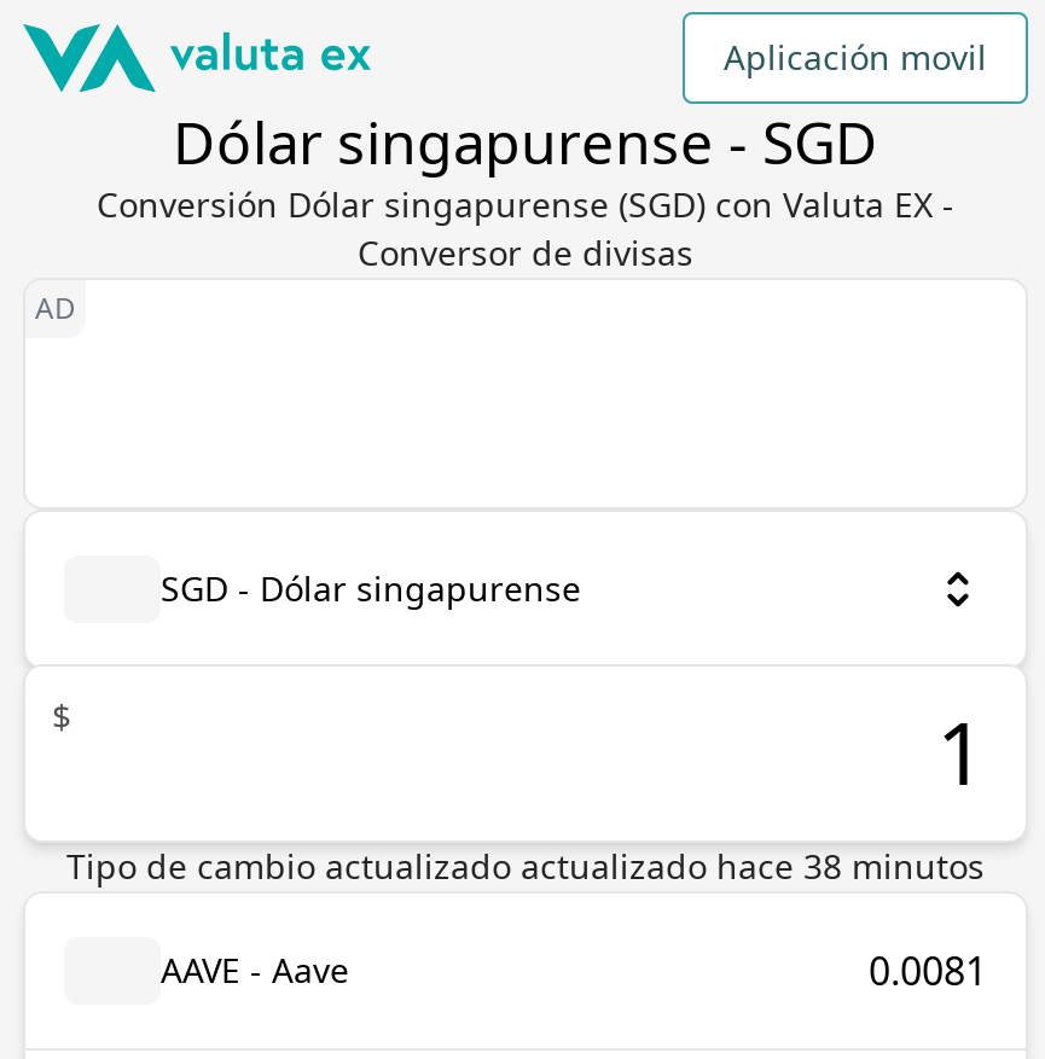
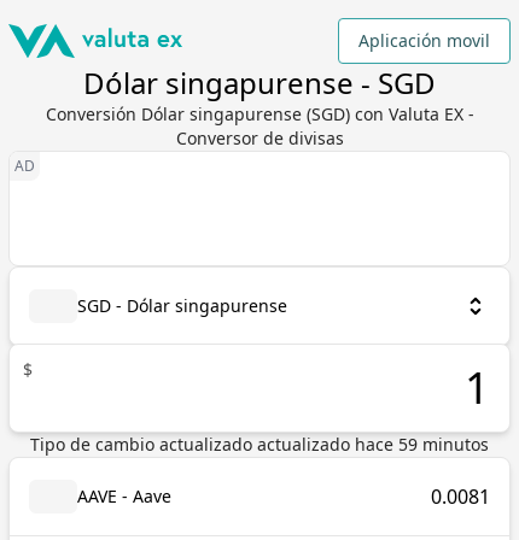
[66,843,985,889] Tipo de cambio actualizado actualizado hace 38 minutos -> [30,433,489,456] Tipo de cambio actualizado actualizado hace 59 minutos

